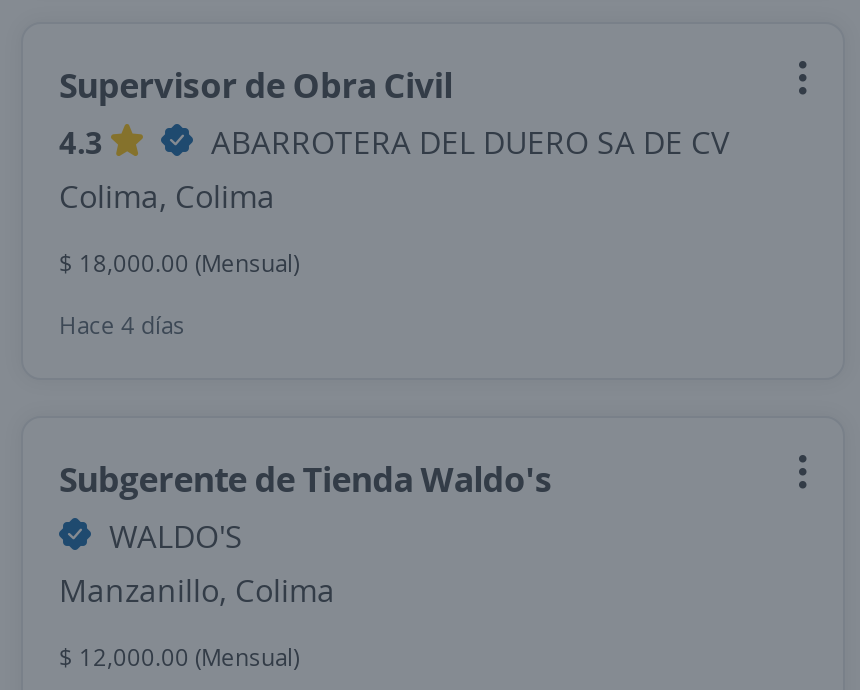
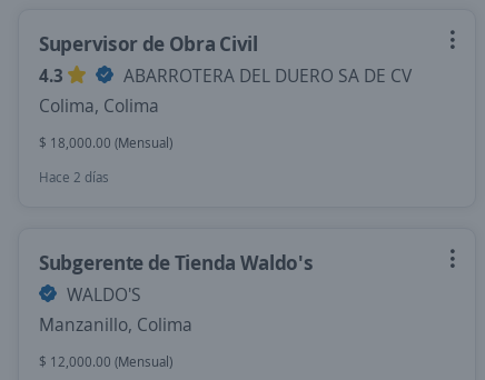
[59,308,185,342] Hace 4 días -> [39,168,109,187] Hace 2 días

